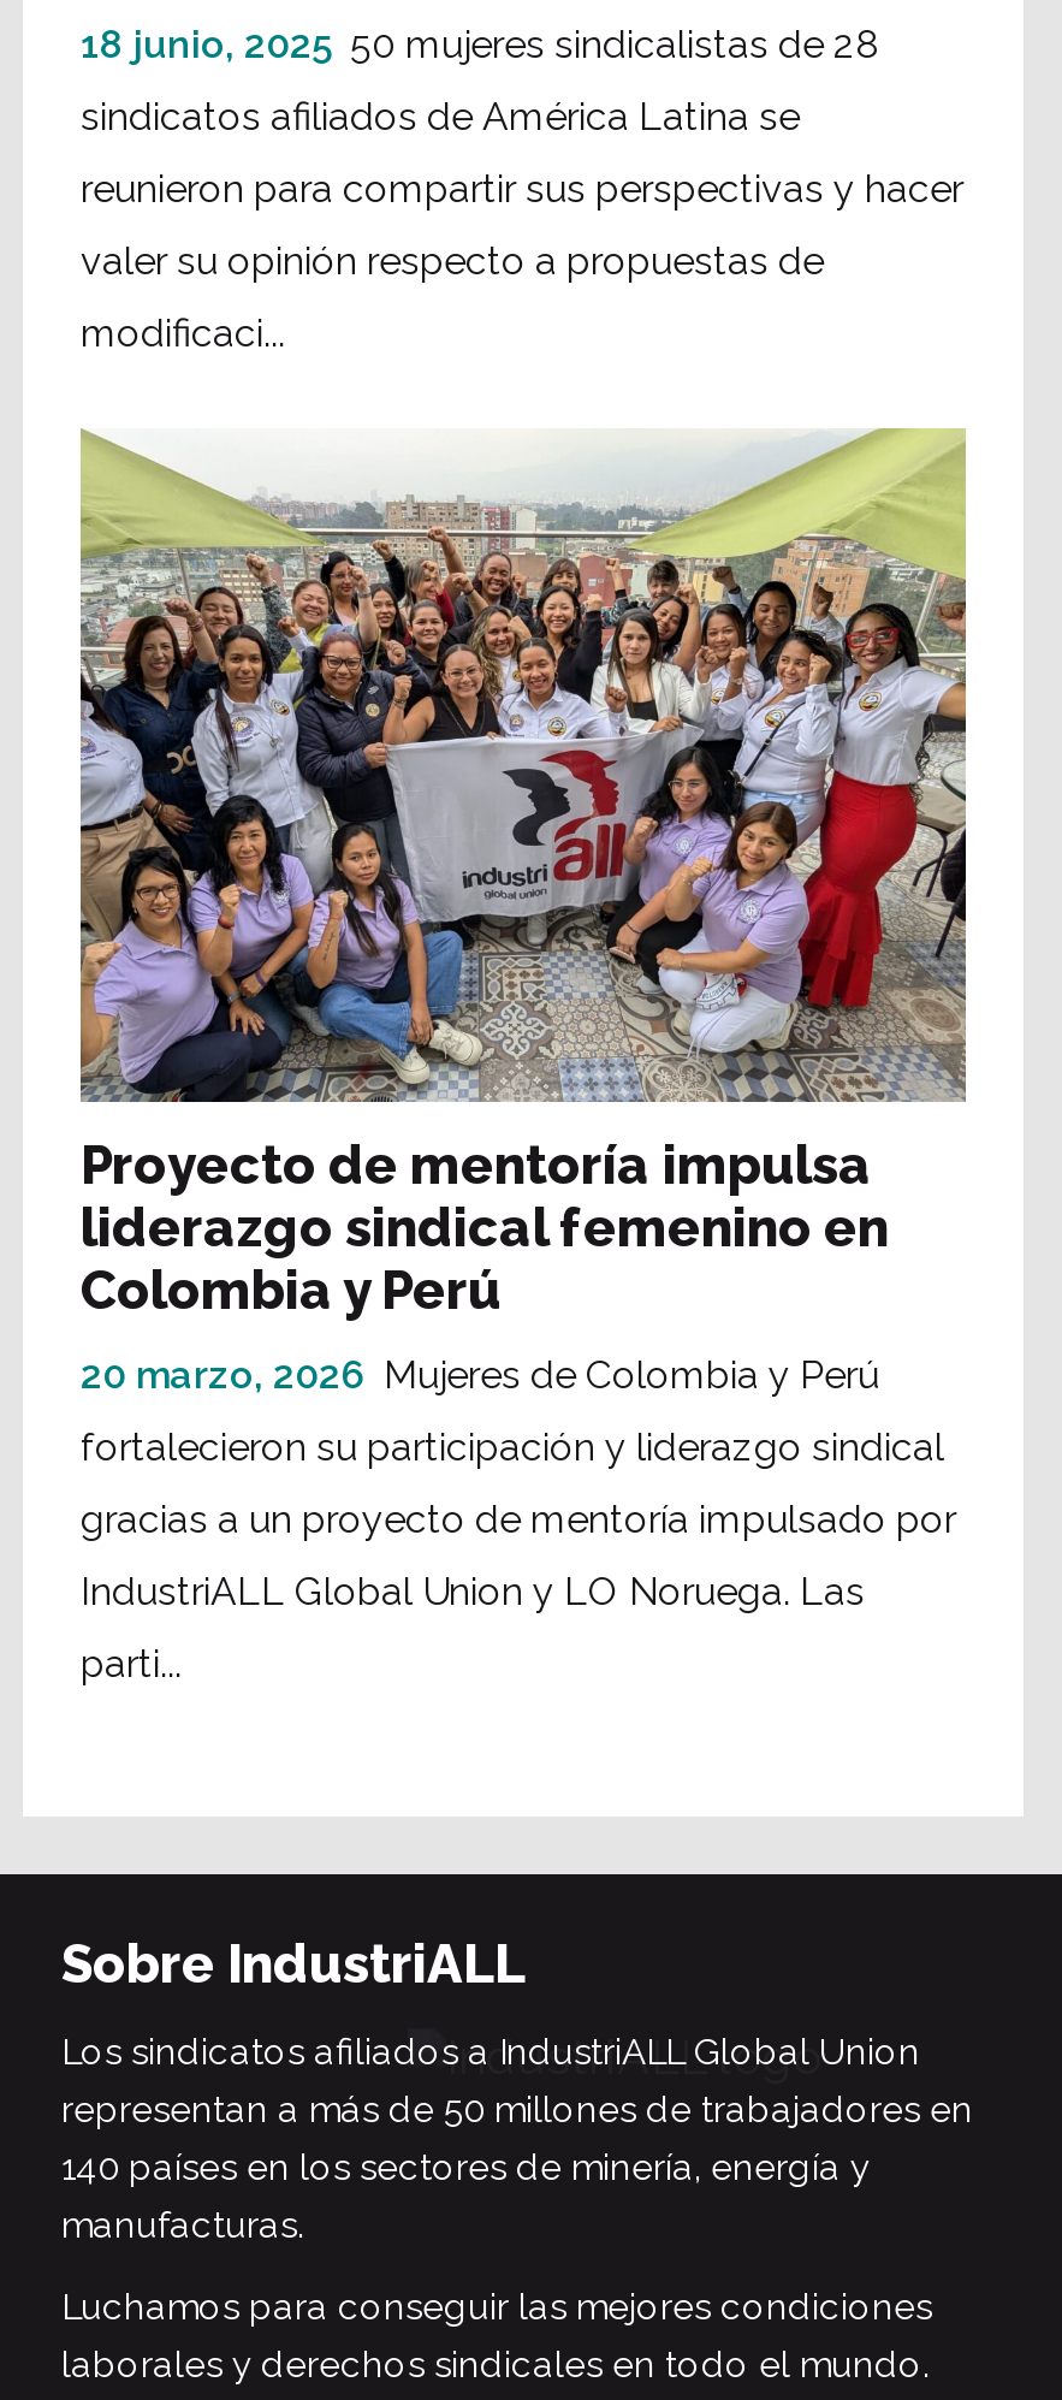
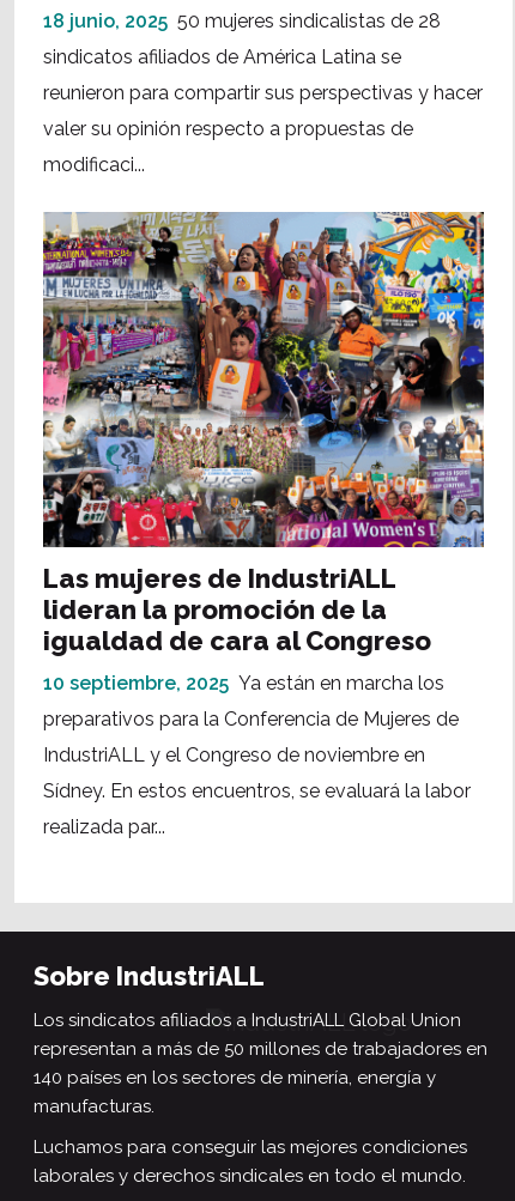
[78,428,968,1322] [image] | Proyecto de mentoría impulsa | liderazgo sindical femenino en | Colombia y Perú -> [42,211,485,657] [image] | Las mujeres de IndustriALL | lideran la promoción de la | igualdad de cara al Congreso
[81,1353,879,1399] 20 marzo, 2026 Mujeres de Colombia y Perú -> [43,672,444,695] 10 septiembre, 2025 Ya están en marcha los
[81,1425,944,1471] fortalecieron su participación y liderazgo sindical -> [43,708,459,731] preparativos para la Conferencia de Mujeres de
[81,1498,956,1543] gracias a un proyecto de mentoría impulsado por -> [43,744,425,767] IndustriALL y el Congreso de noviembre en
[81,1570,865,1615] IndustriALL Global Union y LO Noruega. Las -> [43,780,471,803] Sídney. En estos encuentros, se evaluará la labor
[81,1642,182,1688] parti... -> [43,816,165,839] realizada par...

